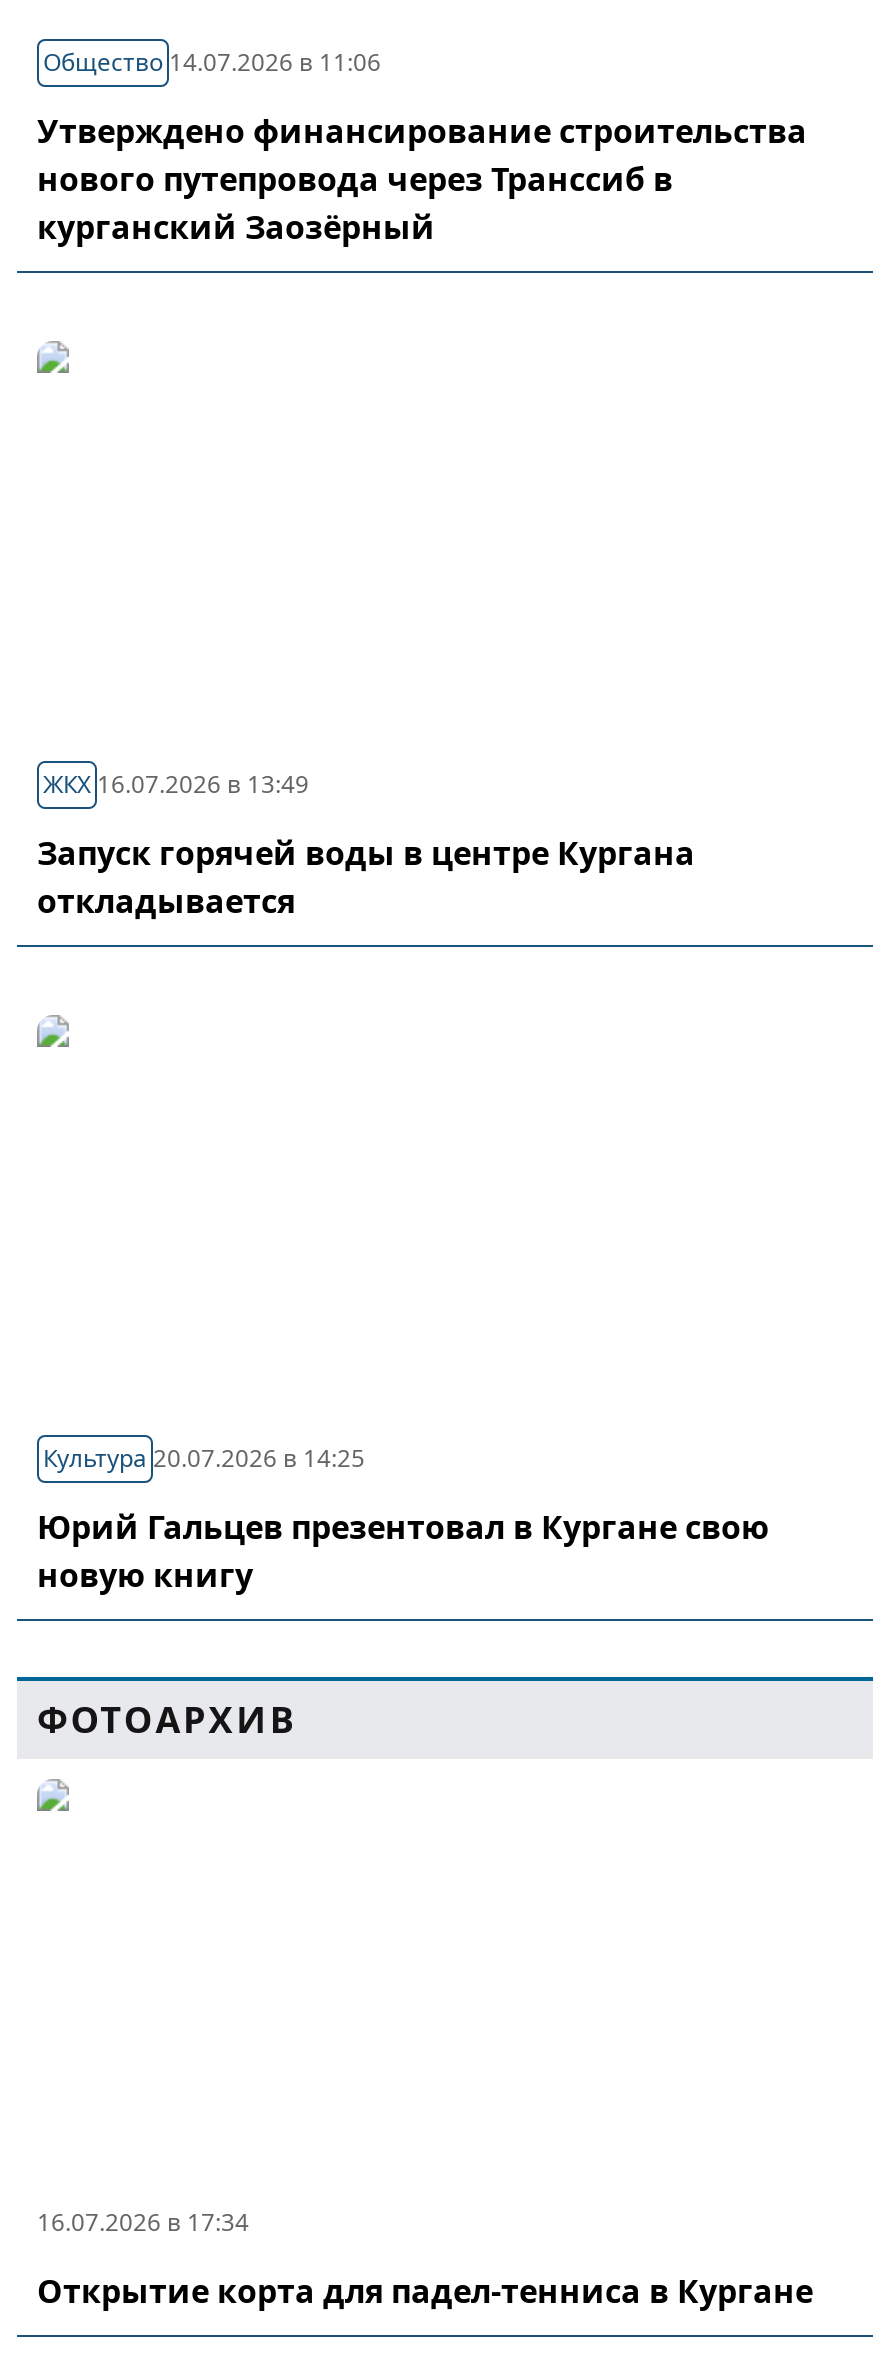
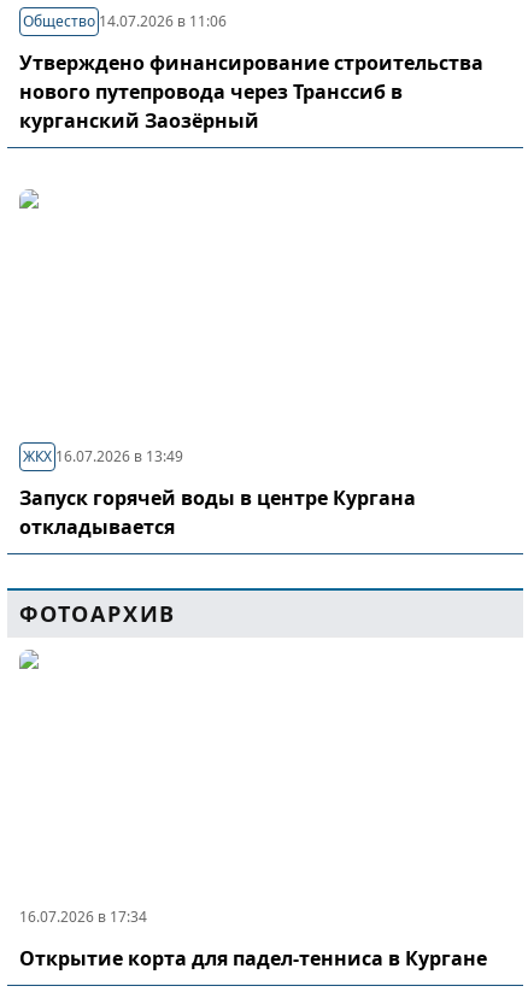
[37,1441,769,1597] Культура 20.07.2026 в 14:25 | Юрий Гальцев презентовал в Кургане свою | новую книгу -> none

